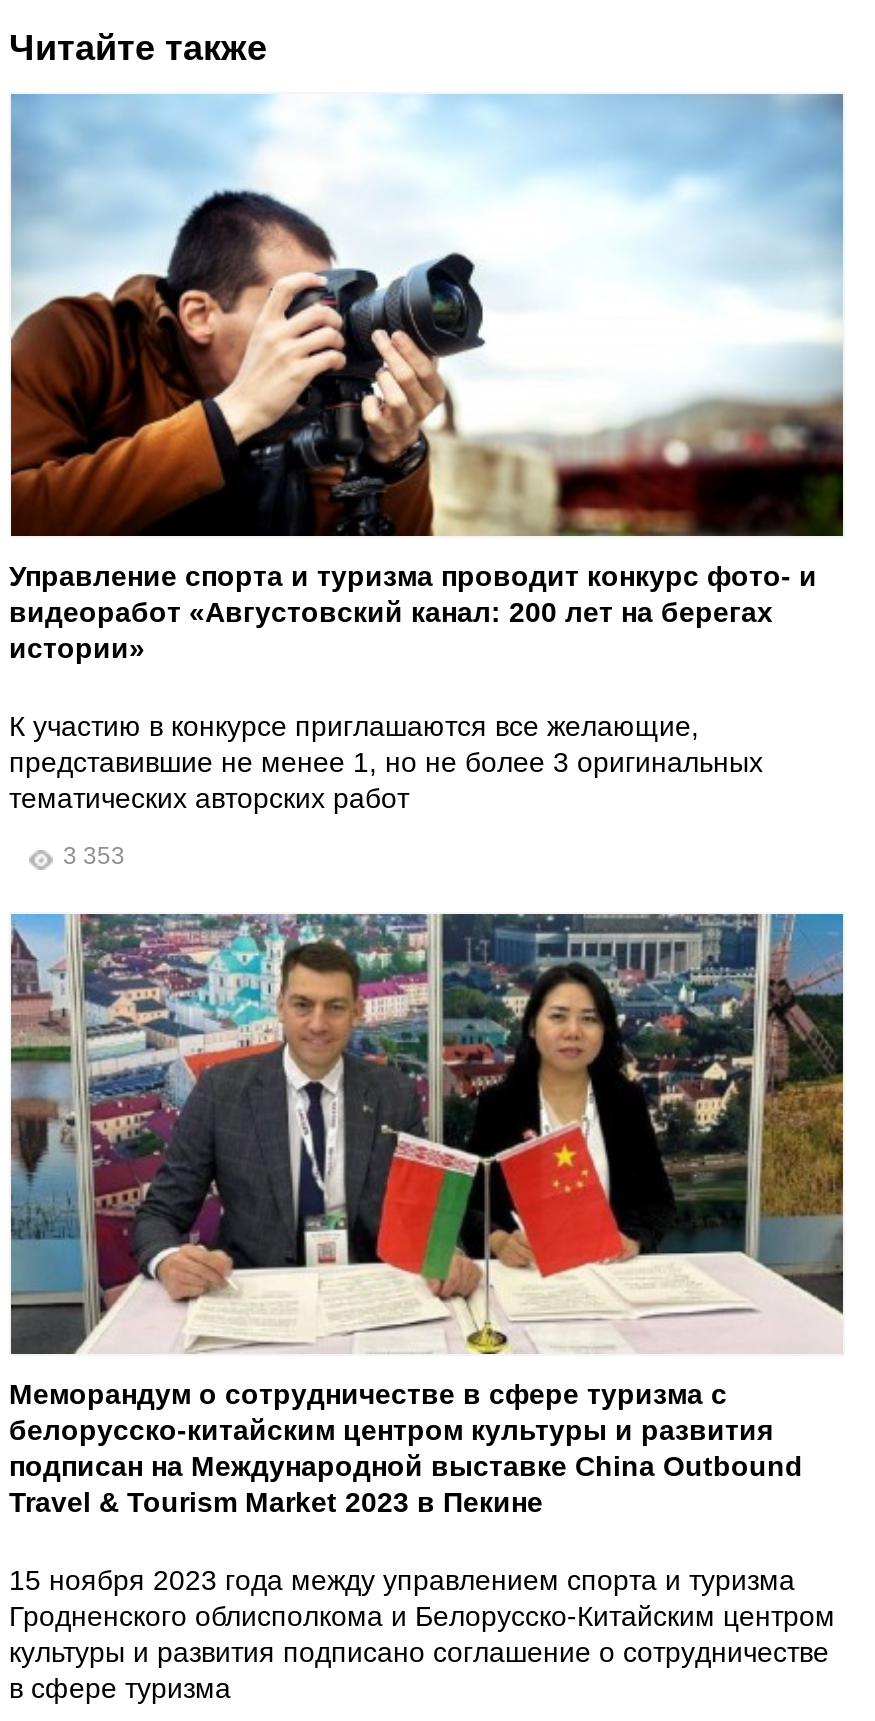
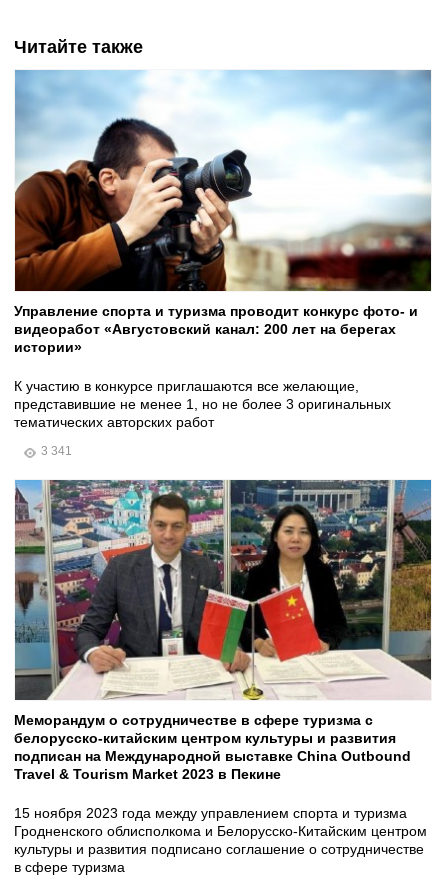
[63,841,125,869] 3 353 -> [41,444,72,458] 3 341

